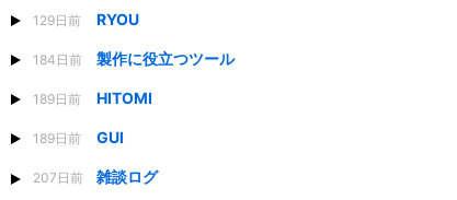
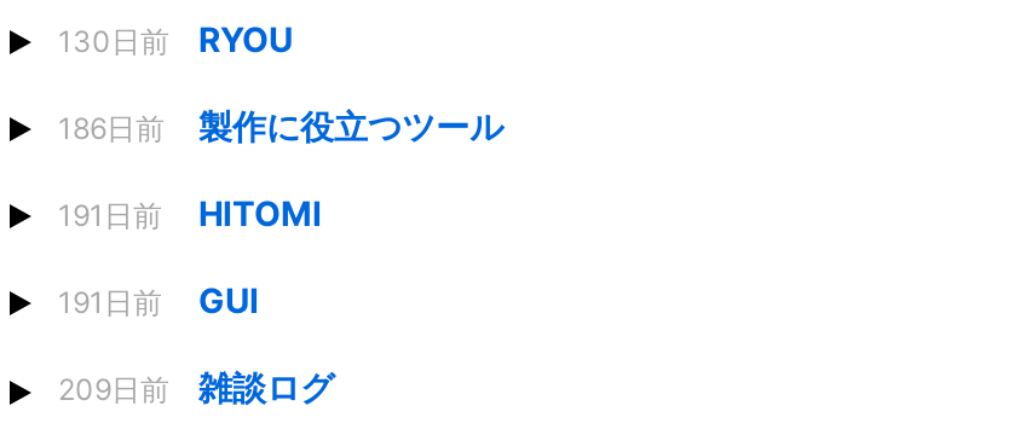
[33,10,139,28] 129日前 RYOU -> [58,17,293,58] 130日前 RYOU
[33,49,235,68] 184日前 製作に役立つツール -> [58,105,503,146] 186日前 製作に役立つツール
[33,89,152,107] 189日前 HITOMI -> [58,192,322,233] 191日前 HITOMI
[33,128,124,147] 189日前 GUI -> [58,280,259,321] 191日前 GUI
[33,168,158,186] 207日前 雑談ログ -> [58,367,334,408] 209日前 雑談ログ

